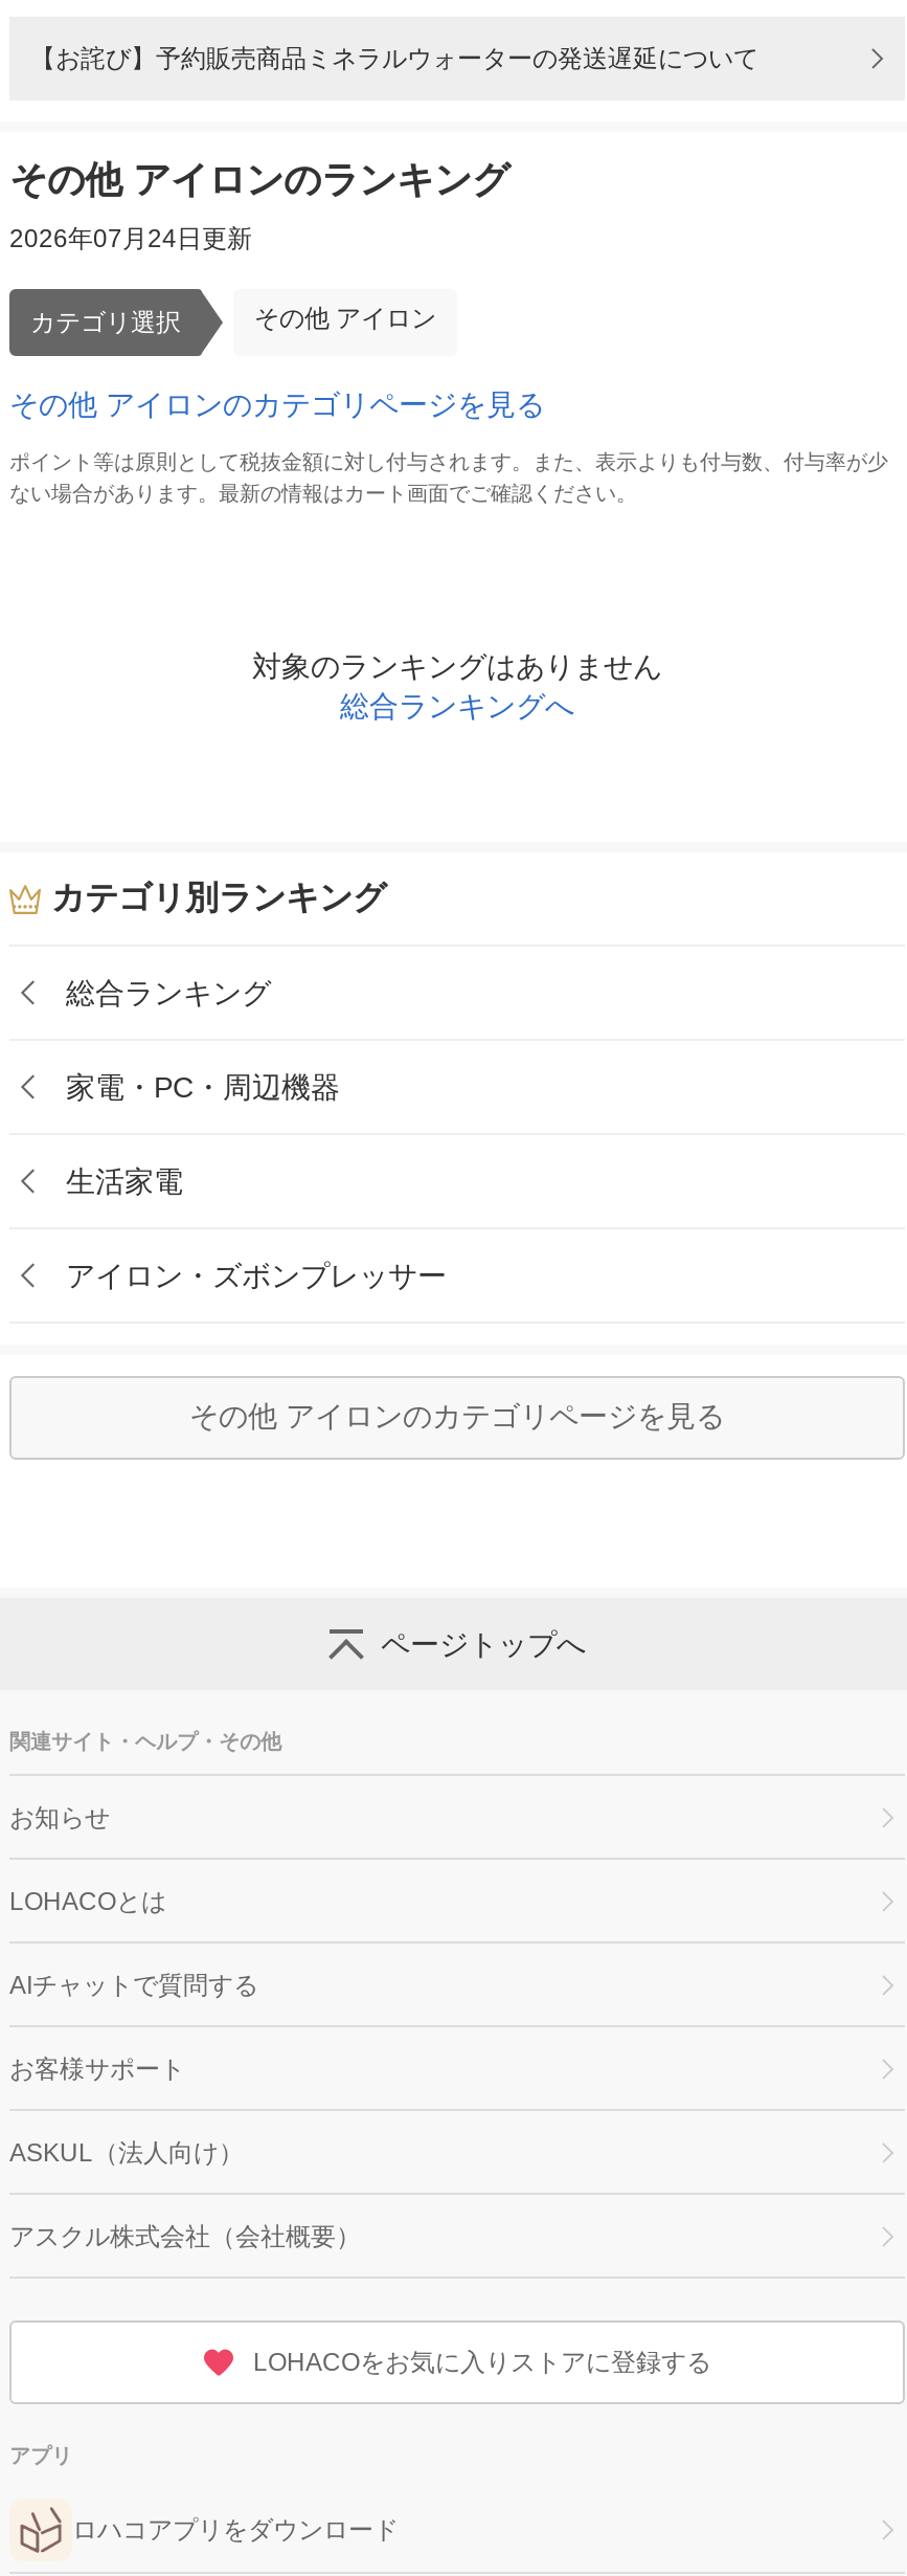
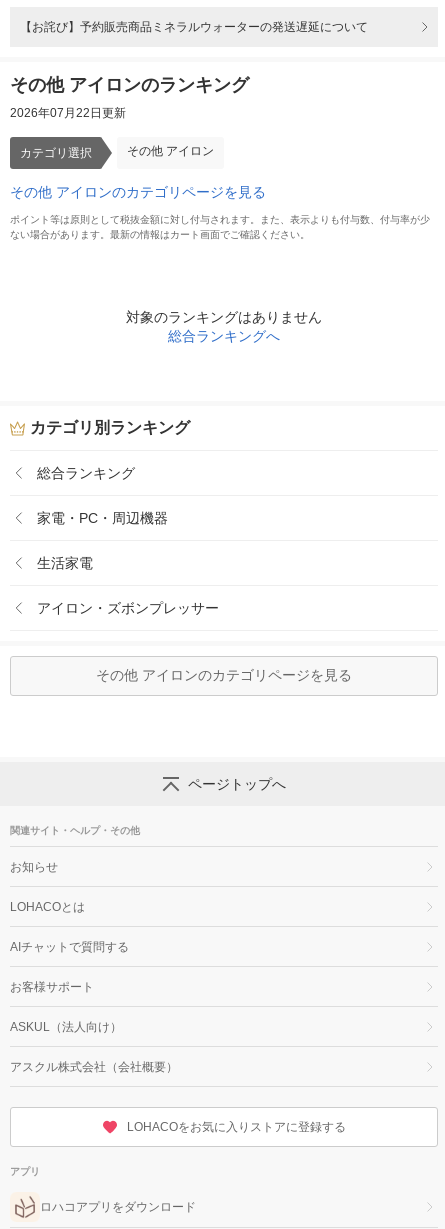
[9,224,252,253] 2026年07月24日更新 -> [10,106,126,120] 2026年07月22日更新

